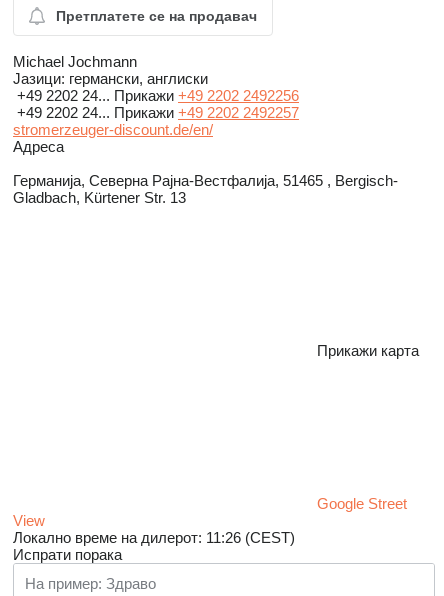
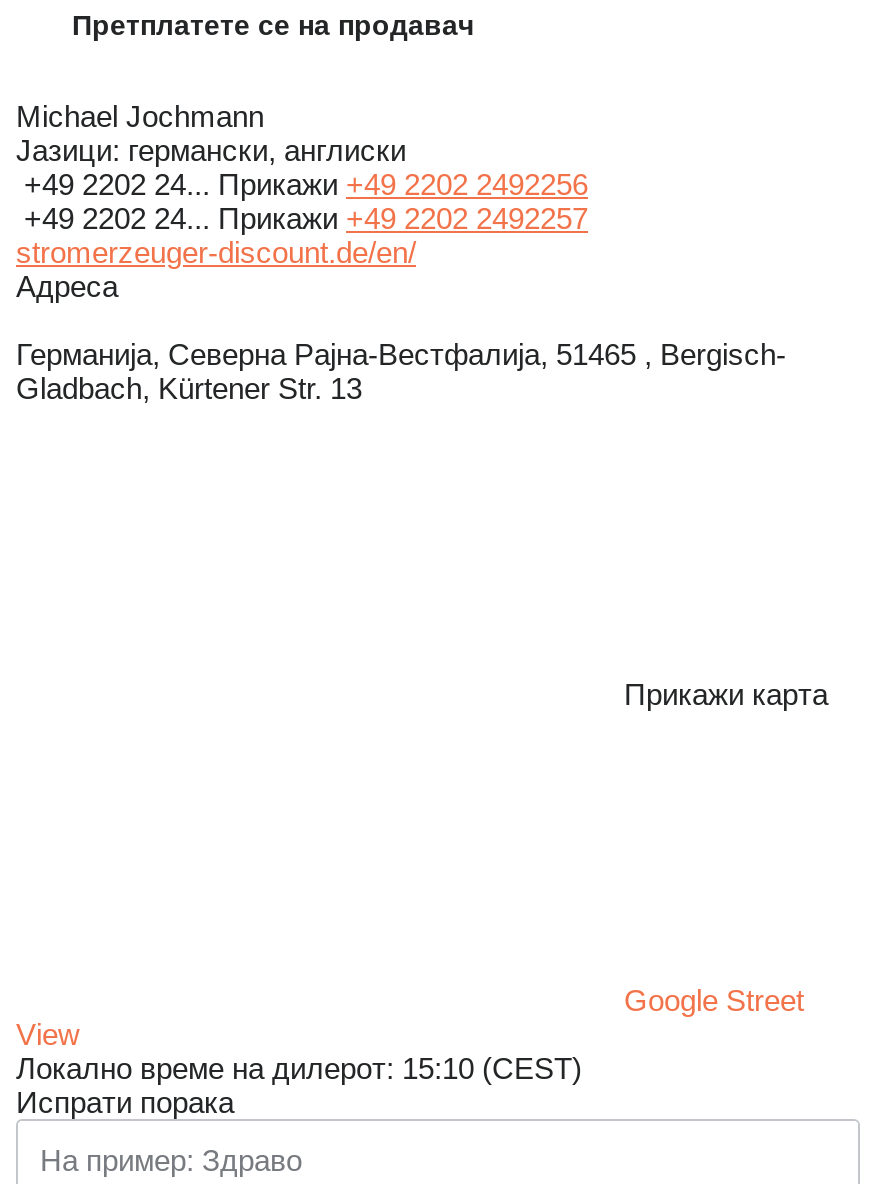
[13,529,295,546] Локално време на дилерот: 11:26 (CEST) -> [16,1051,582,1085] Локално време на дилерот: 15:10 (CEST)

